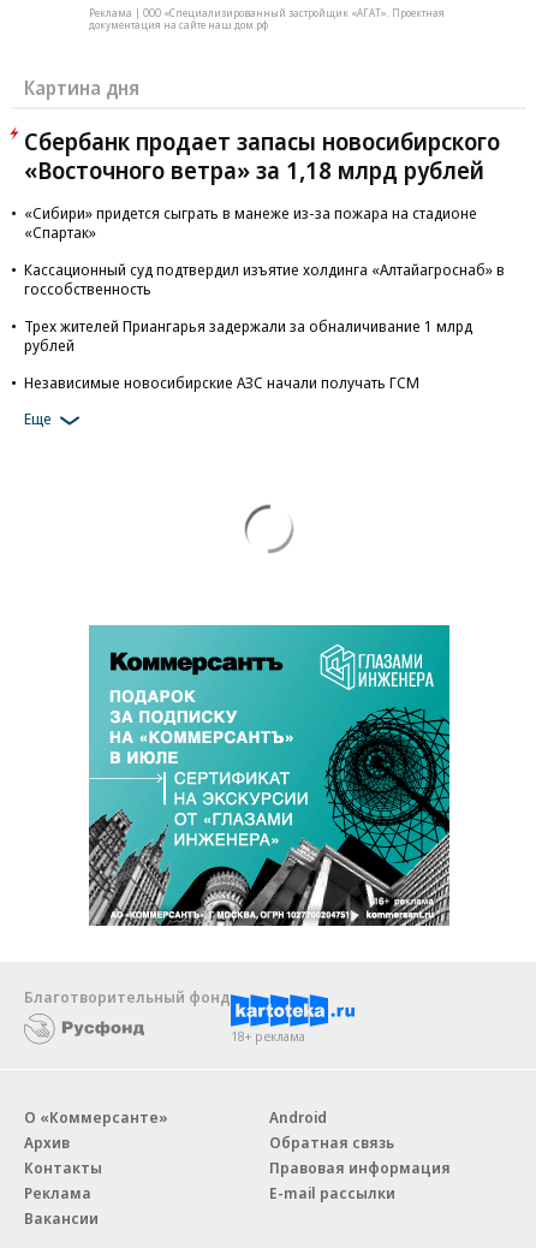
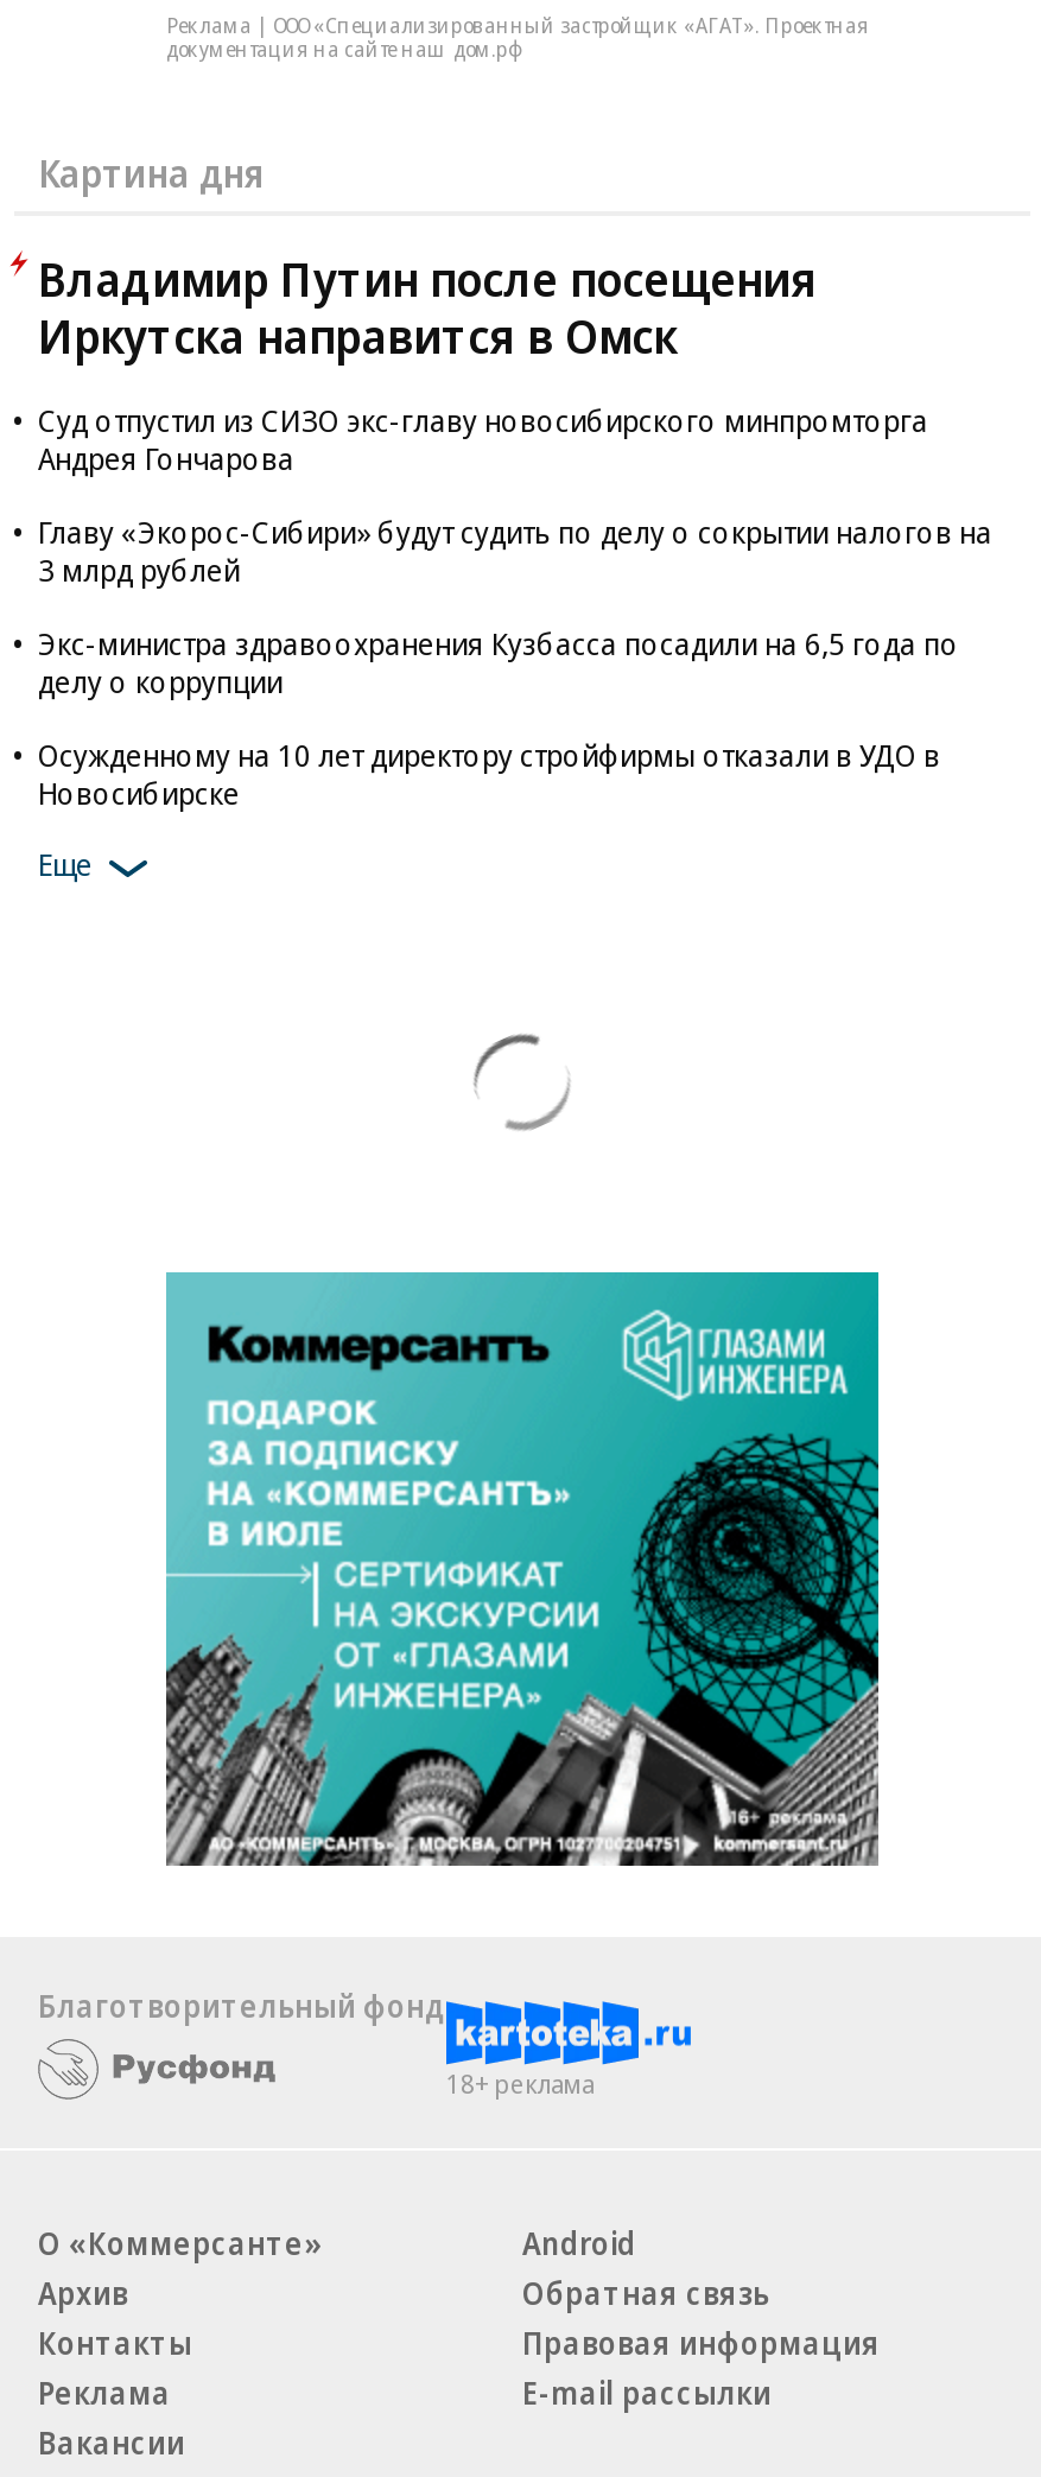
[24,125,500,186] Сбербанк продает запасы новосибирского | «Восточного ветра» за 1,18 млрд рублей -> [38,247,817,368] Владимир Путин после посещения | Иркутска направится в Омск
[24,202,477,243] «Сибири» придется сыграть в манеже из-за пожара на стадионе | «Спартак» -> [38,399,928,479] Суд отпустил из СИЗО экс-главу новосибирского минпромторга | Андрея Гончарова
[24,258,505,299] Кассационный суд подтвердил изъятие холдинга «Алтайагроснаб» в | госсобственность -> [38,510,992,591] Главу «Экорос-Сибири» будут судить по делу о сокрытии налогов на | 3 млрд рублей
[24,315,472,356] Трех жителей Приангарья задержали за обналичивание 1 млрд | рублей -> [38,622,959,703] Экс-министра здравоохранения Кузбасса посадили на 6,5 года по | делу о коррупции
[24,372,419,393] Независимые новосибирские АЗС начали получать ГСМ -> [38,733,940,814] Осужденному на 10 лет директору стройфирмы отказали в УДО в | Новосибирске

